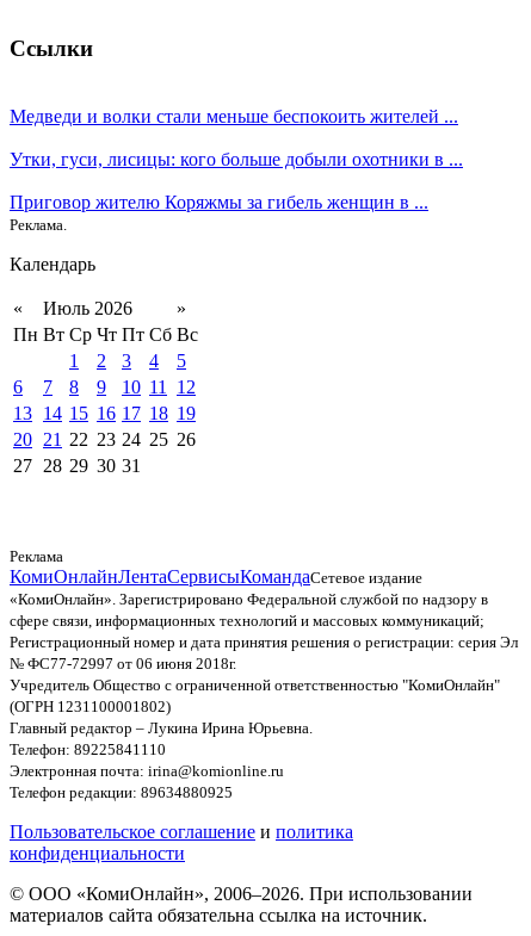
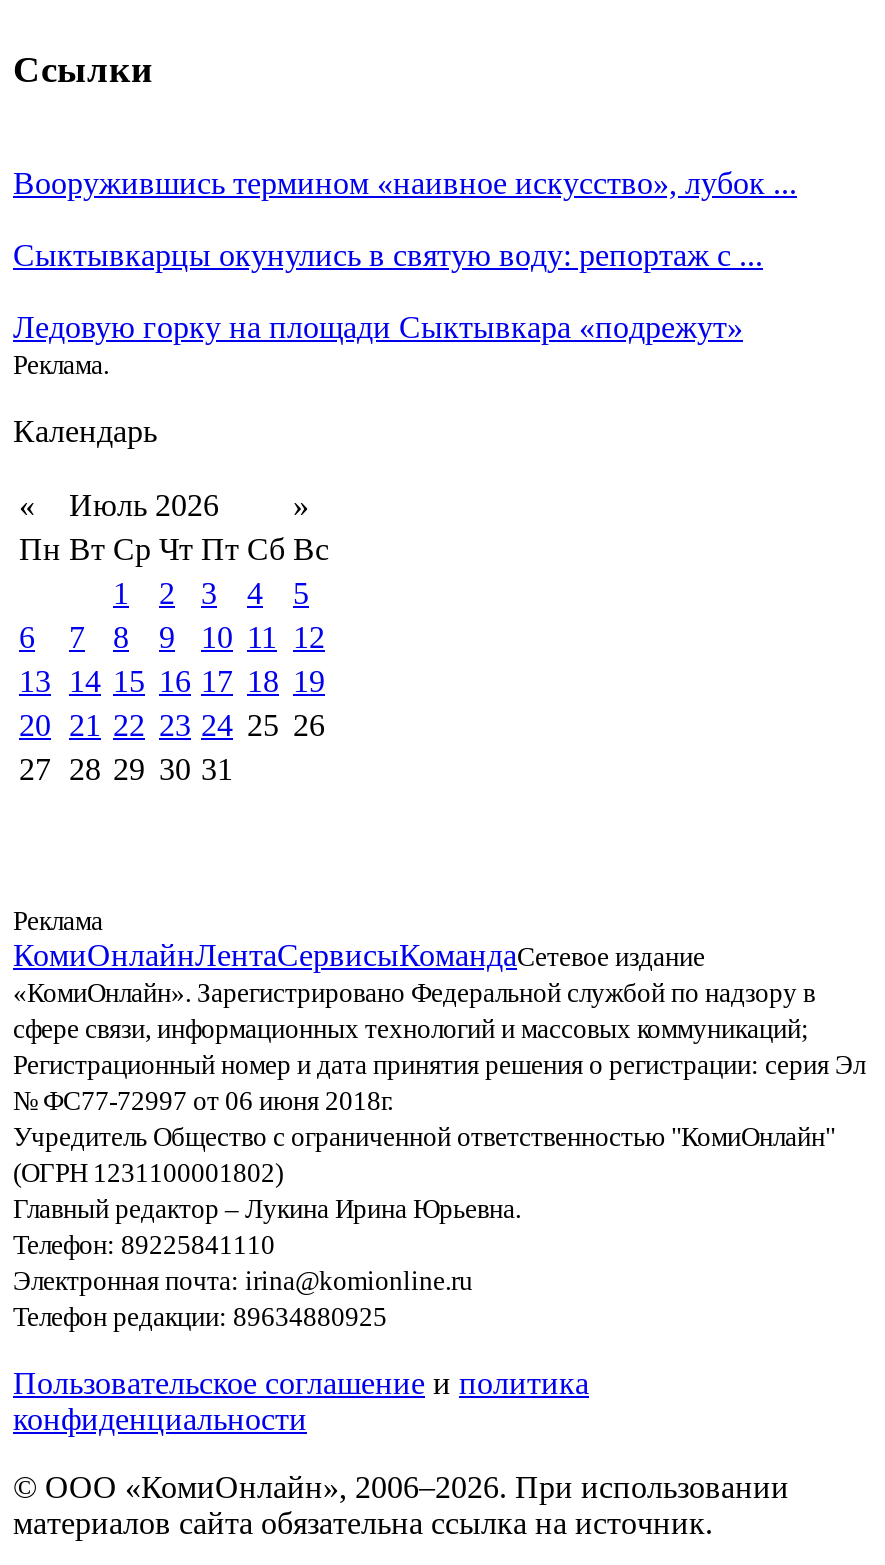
[10,106,458,127] Медведи и волки стали меньше беспокоить жителей ... -> [13,166,797,200] Вооружившись термином «наивное искусство», лубок ...
[10,149,463,169] Утки, гуси, лисицы: кого больше добыли охотники в ... -> [13,238,763,272] Сыктывкарцы окунулись в святую воду: репортаж с ...
[10,192,428,212] Приговор жителю Коряжмы за гибель женщин в ... -> [13,310,743,344] Ледовую горку на площади Сыктывкара «подрежут»

